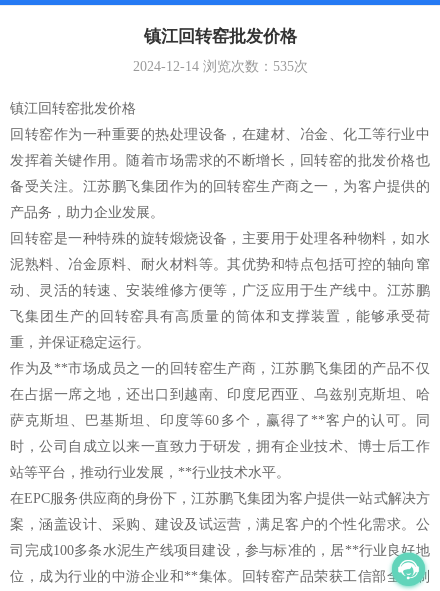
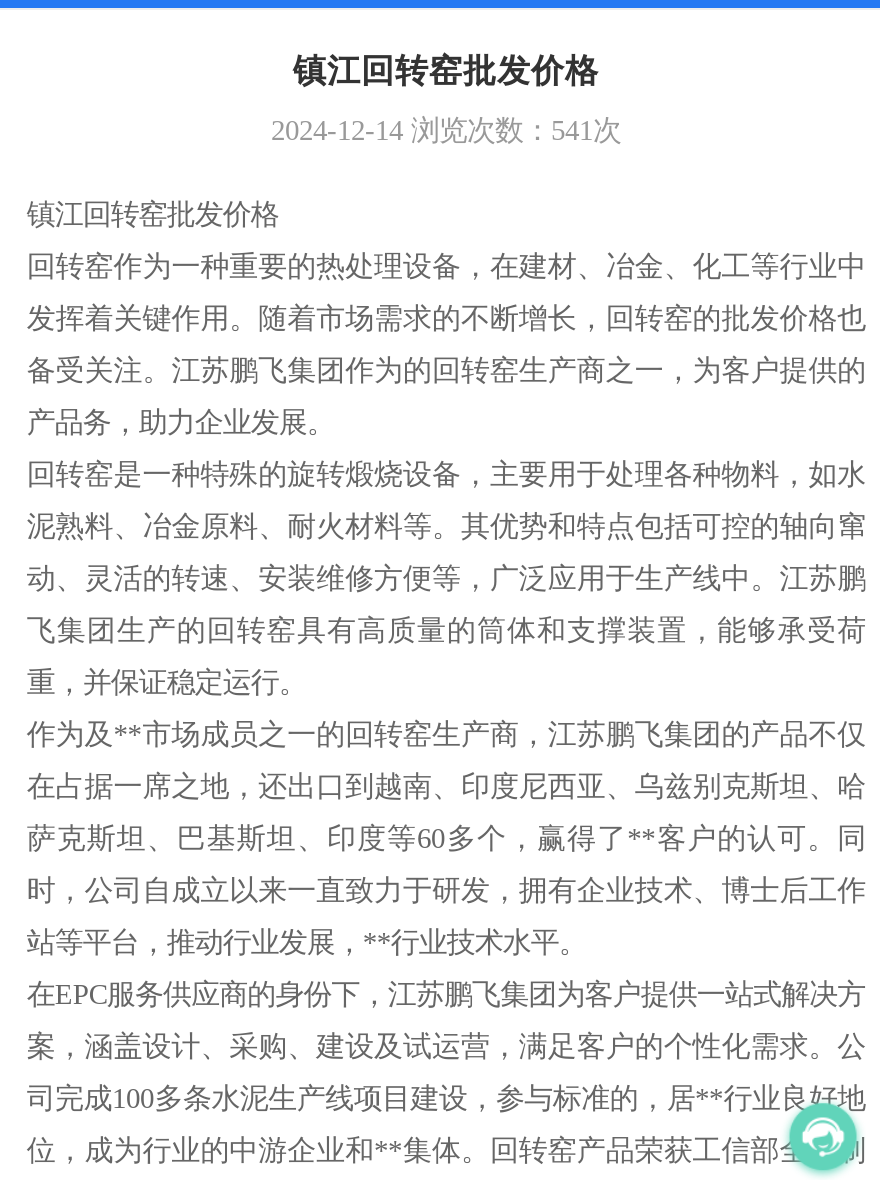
[132,58,307,74] 2024-12-14浏览次数：535次 -> [271,113,621,145] 2024-12-14浏览次数：541次

